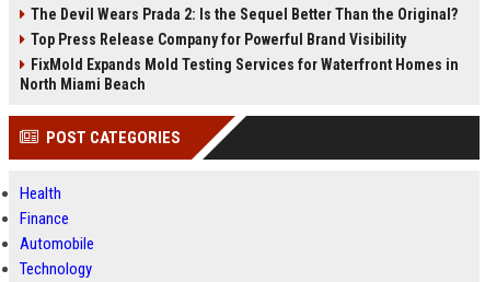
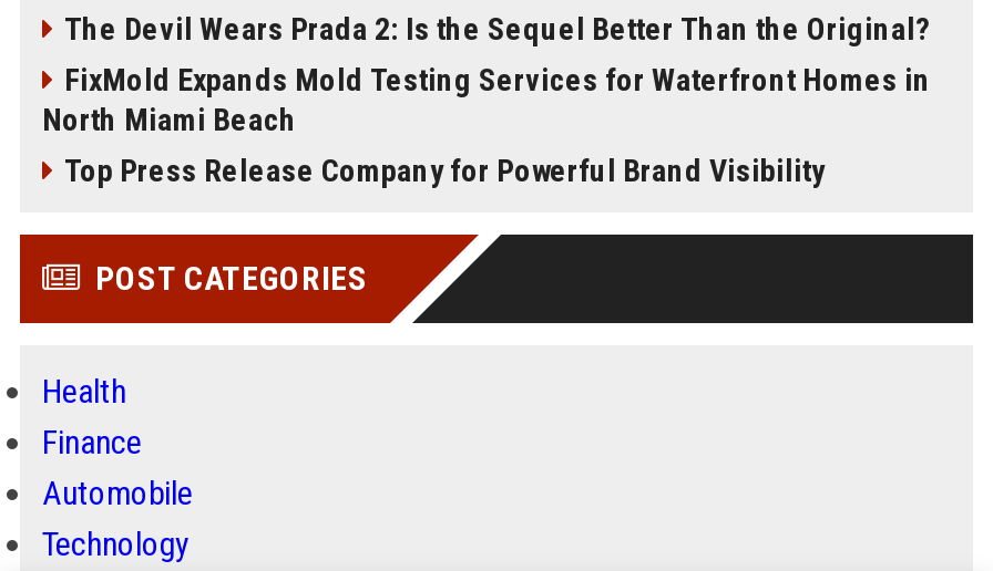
moved [31,31,406,48] -> [64,153,825,188]: Top Press Release Company for Powerful Brand Visibility
moved [20,56,459,93] -> [42,62,931,137]: FixMold Expands Mold Testing Services for Waterfront Homes in | North Miami Beach

